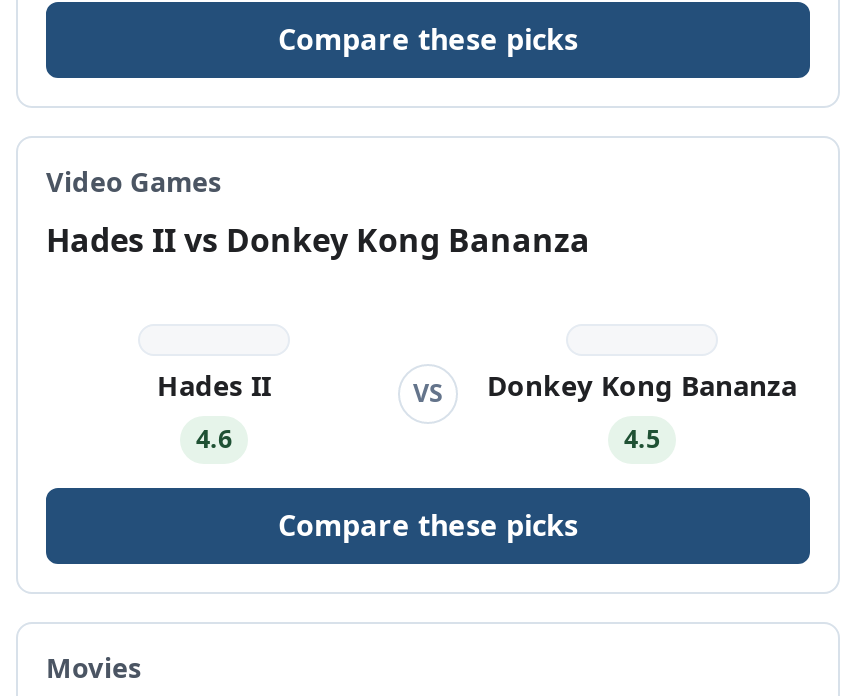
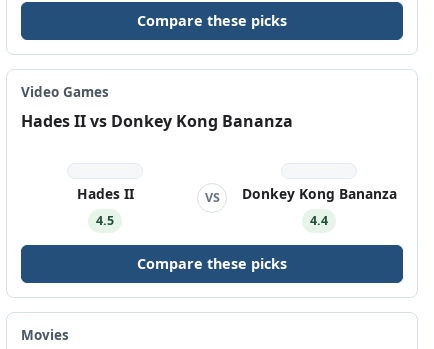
[196,423,232,457] 4.6 -> [96,212,114,229] 4.5
[624,423,660,457] 4.5 -> [310,212,328,229] 4.4

